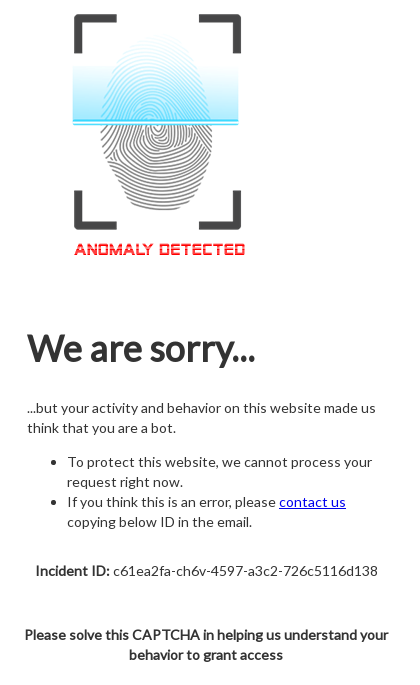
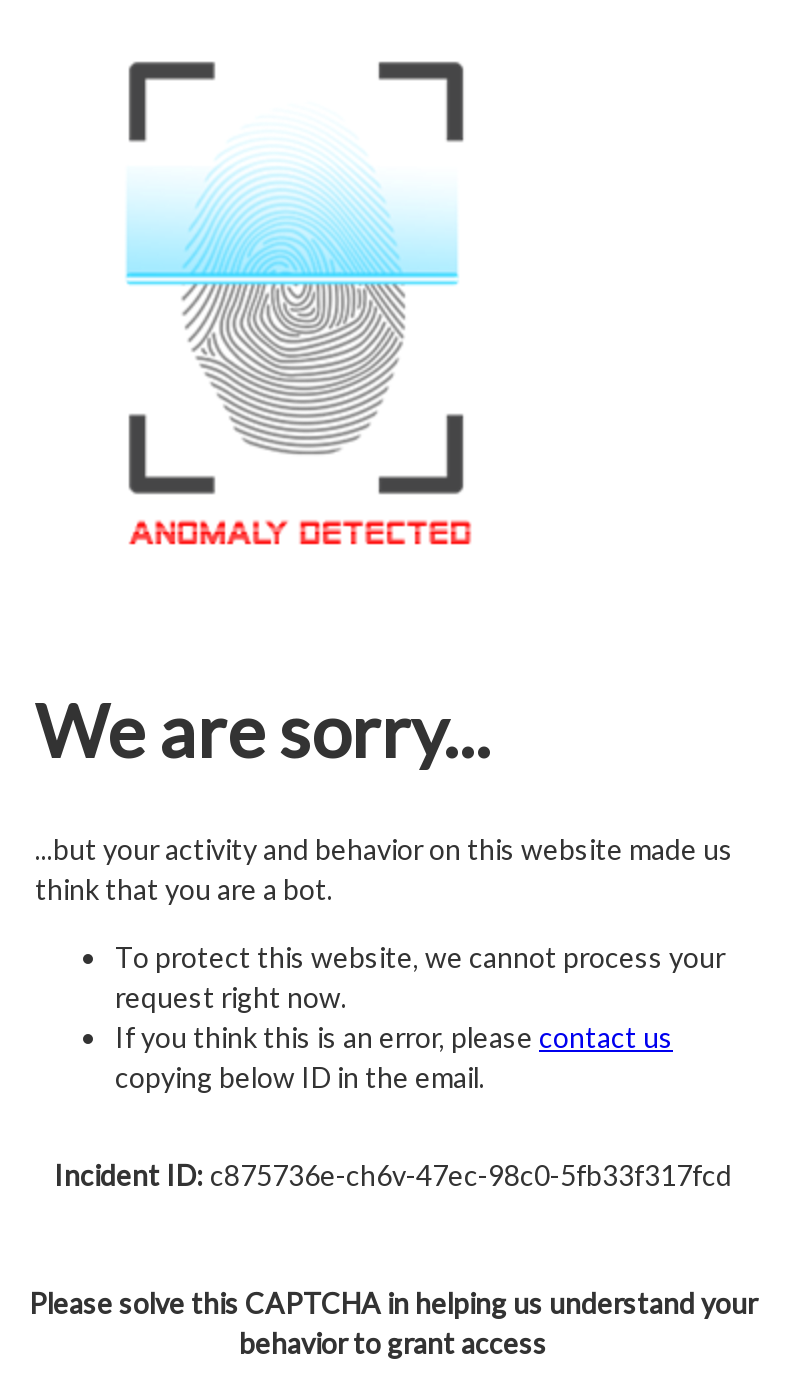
[34,562,377,579] Incident ID: c61ea2fa-ch6v-4597-a3c2-726c5116d138 -> [54,1158,732,1192] Incident ID: c875736e-ch6v-47ec-98c0-5fb33f317fcd

